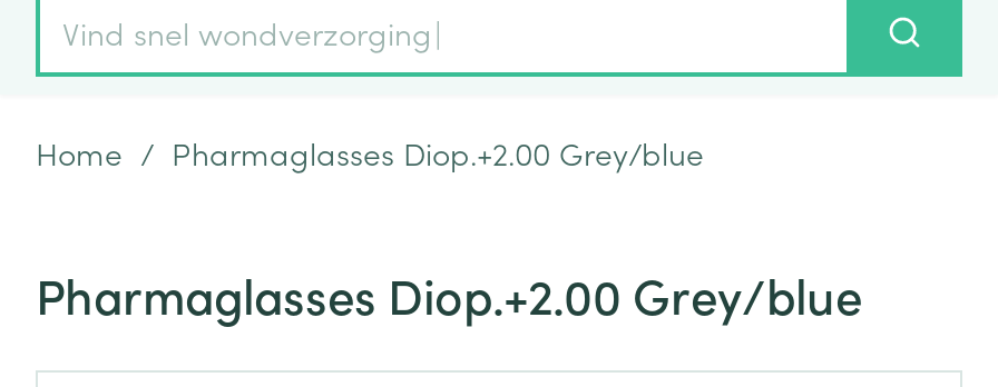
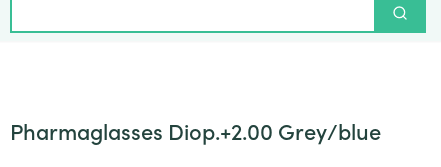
[36,130,704,175] Home / Pharmaglasses Diop.+2.00 Grey/blue -> none

